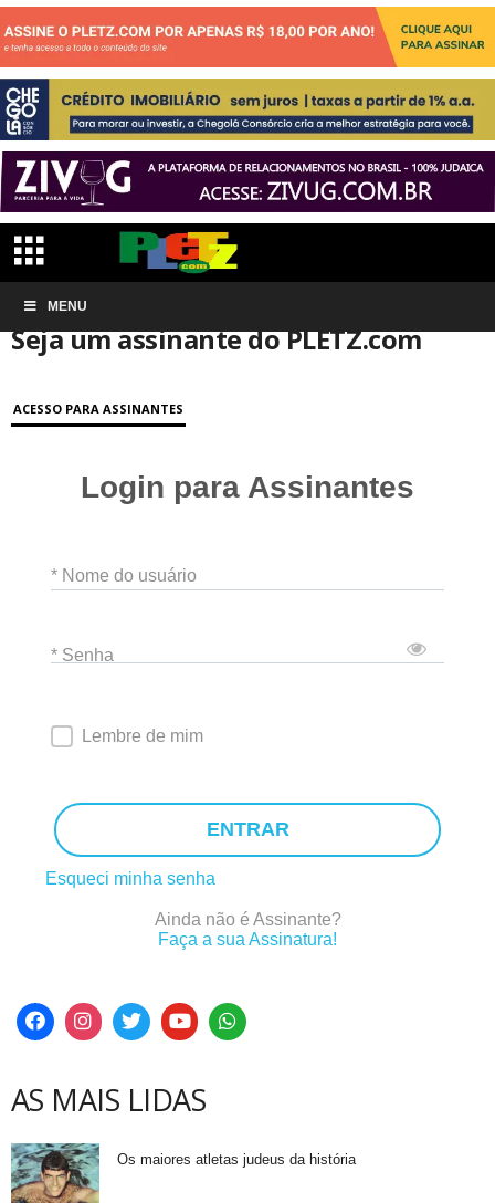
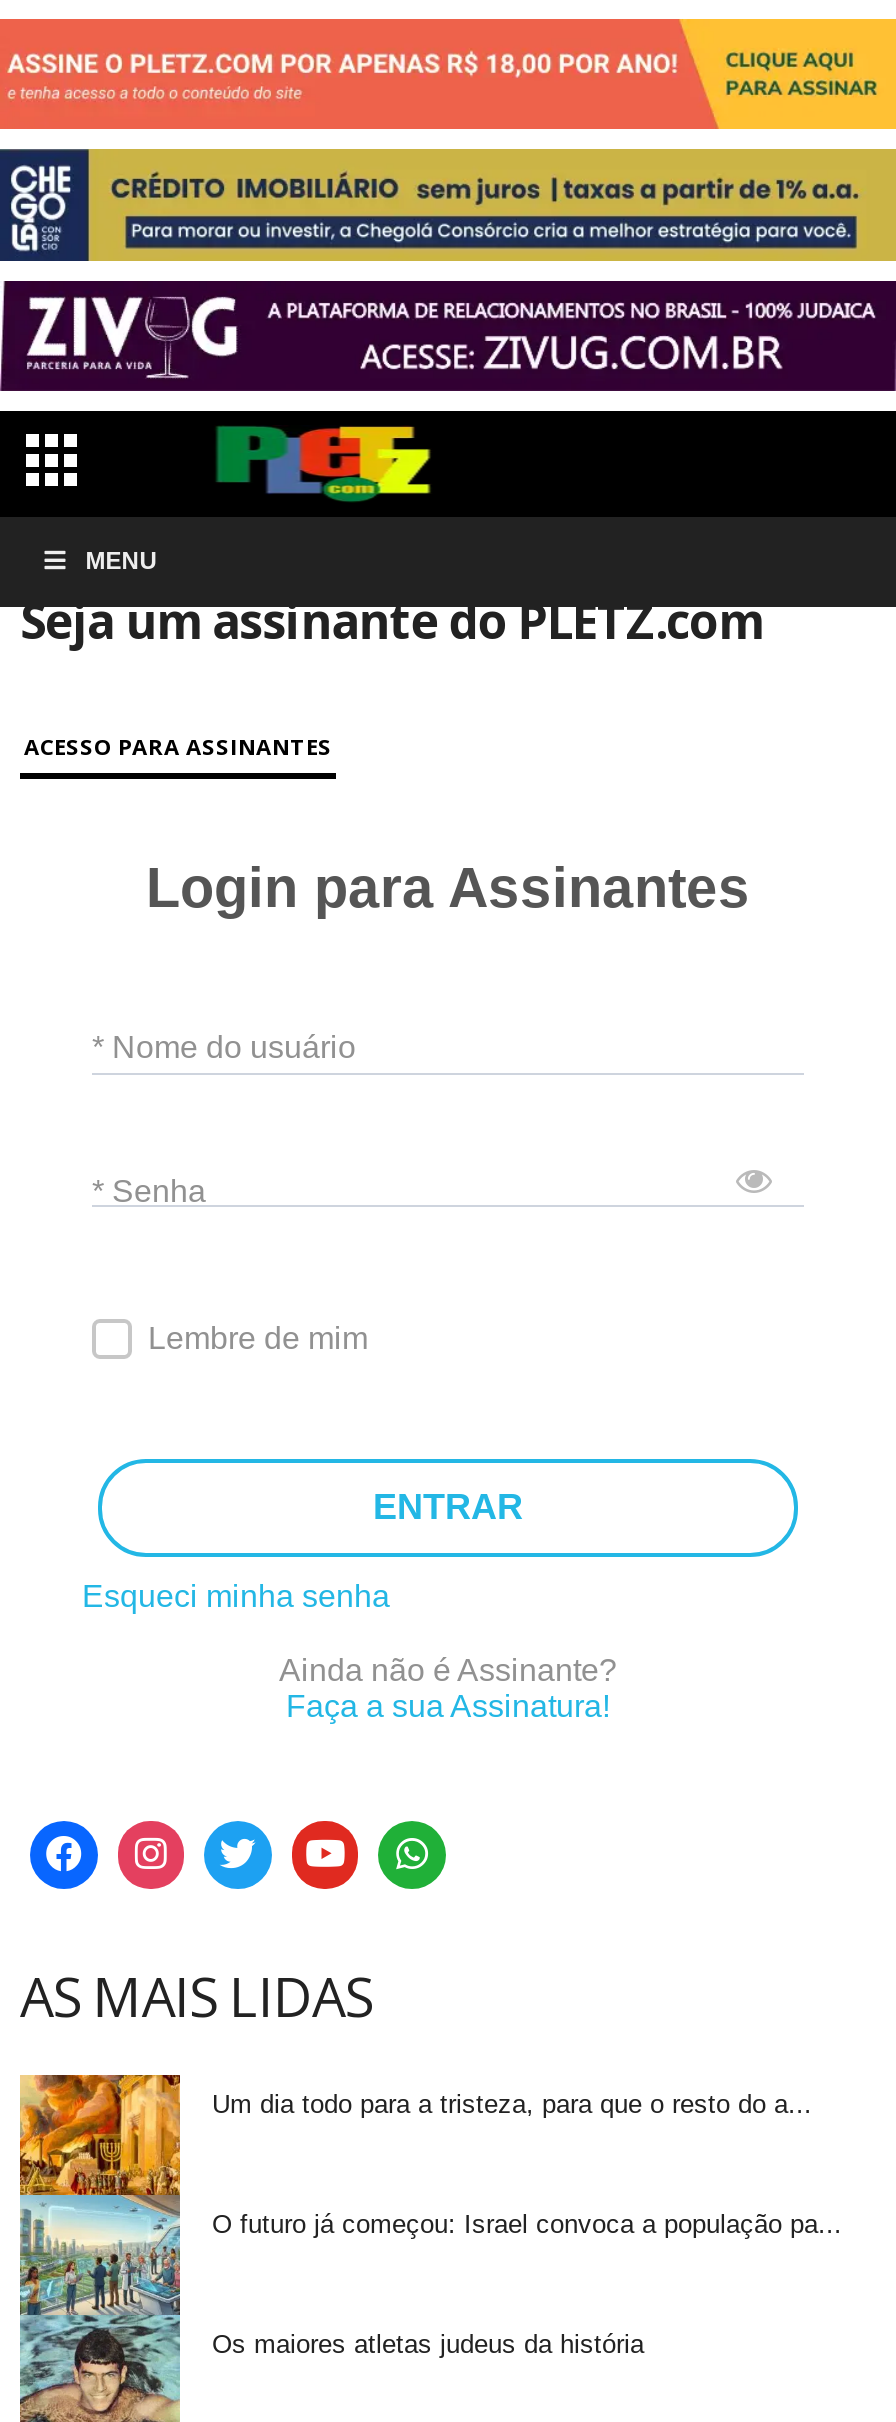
none -> [18,2073,812,2317] [image] | Um dia todo para a tristeza, para que o resto do a...
none -> [212,2209,842,2239] O futuro já começou: Israel convoca a população pa...

